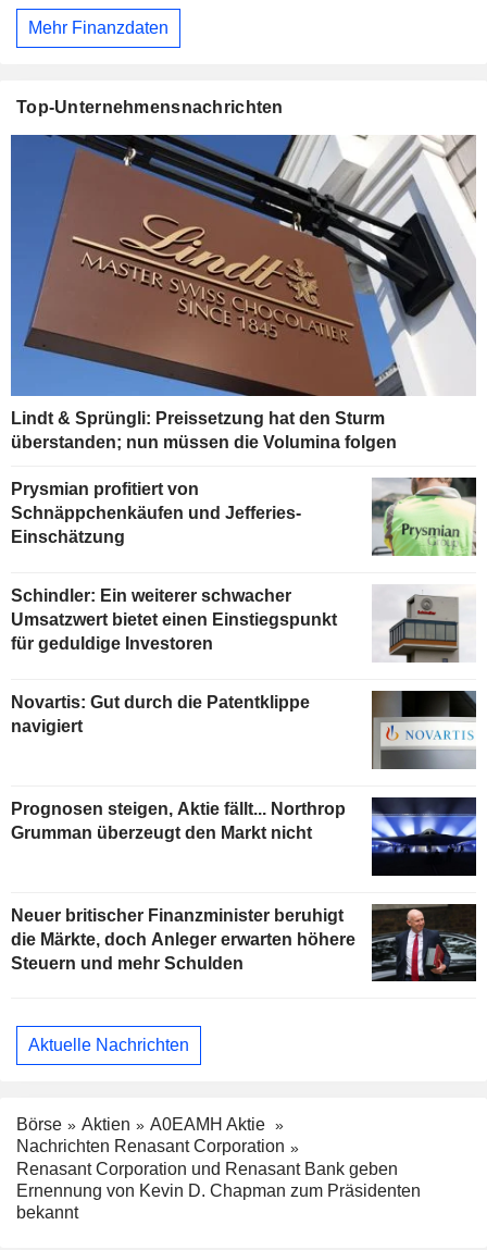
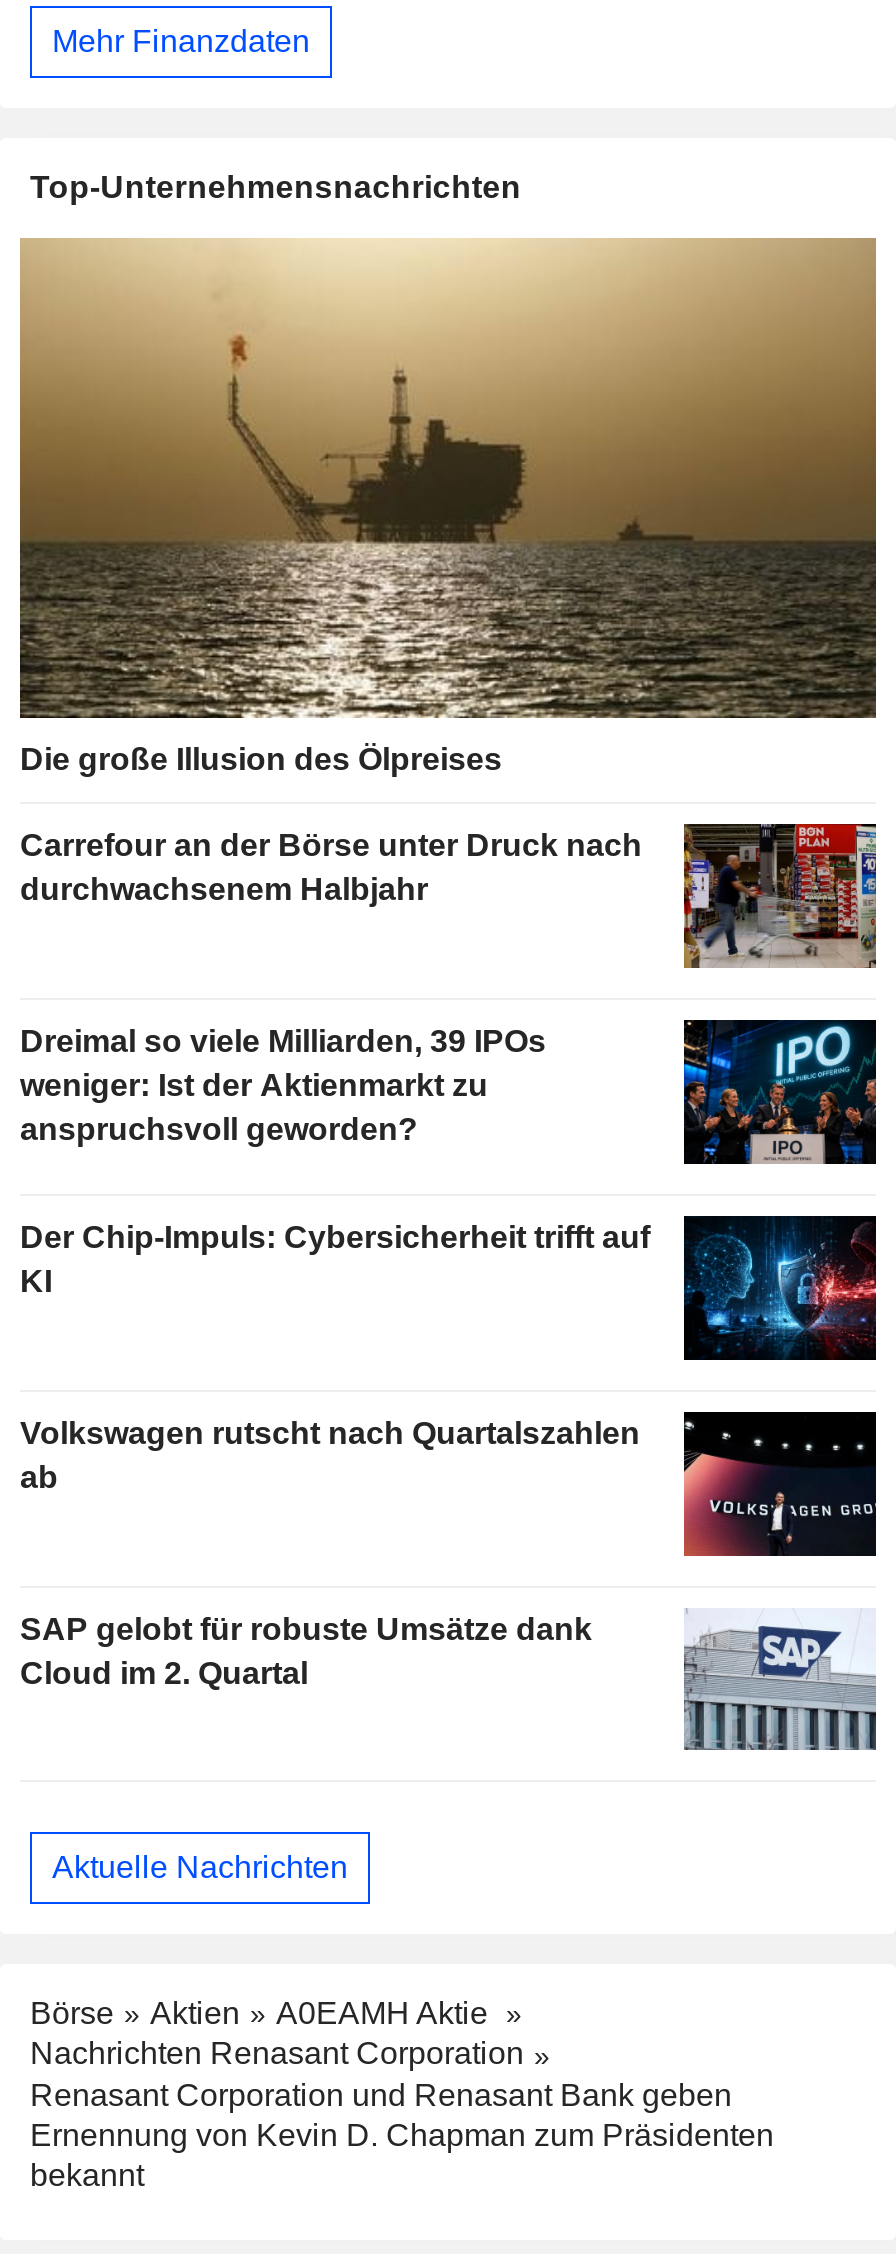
[10,134,476,452] [image] | Lindt & Sprüngli: Preissetzung hat den Sturm | überstanden; nun müssen die Volumina folgen -> [18,238,878,777] [image] | Die große Illusion des Ölpreises
[11,480,301,547] Prysmian profitiert von | Schnäppchenkäufen und Jefferies- | Einschätzung -> [20,829,642,907] Carrefour an der Börse unter Druck nach | durchwachsenem Halbjahr
[372,477,476,556] [image] -> [682,822,878,968] [image]
[11,587,337,653] Schindler: Ein weiterer schwacher | Umsatzwert bietet einen Einstiegspunkt | für geduldige Investoren -> [20,1024,546,1146] Dreimal so viele Milliarden, 39 IPOs | weniger: Ist der Aktienmarkt zu | anspruchsvoll geworden?
[372,584,476,663] [image] -> [682,1018,878,1166] [image]
[11,693,310,735] Novartis: Gut durch die Patentklippe | navigiert -> [20,1220,650,1298] Der Chip-Impuls: Cybersicherheit trifft auf | KI
[371,690,477,770] [image] -> [684,1214,878,1360] [image]
[11,797,477,877] [image] | Prognosen steigen, Aktie fällt... Northrop | Grumman überzeugt den Markt nicht -> [20,1412,878,1558] [image] | Volkswagen rutscht nach Quartalszahlen | ab
[11,906,355,972] Neuer britischer Finanzminister beruhigt | die Märkte, doch Anleger erwarten höhere | Steuern und mehr Schulden -> [20,1611,592,1689] SAP gelobt für robuste Umsätze dank | Cloud im 2. Quartal
[372,903,477,982] [image] -> [684,1610,876,1752] [image]

